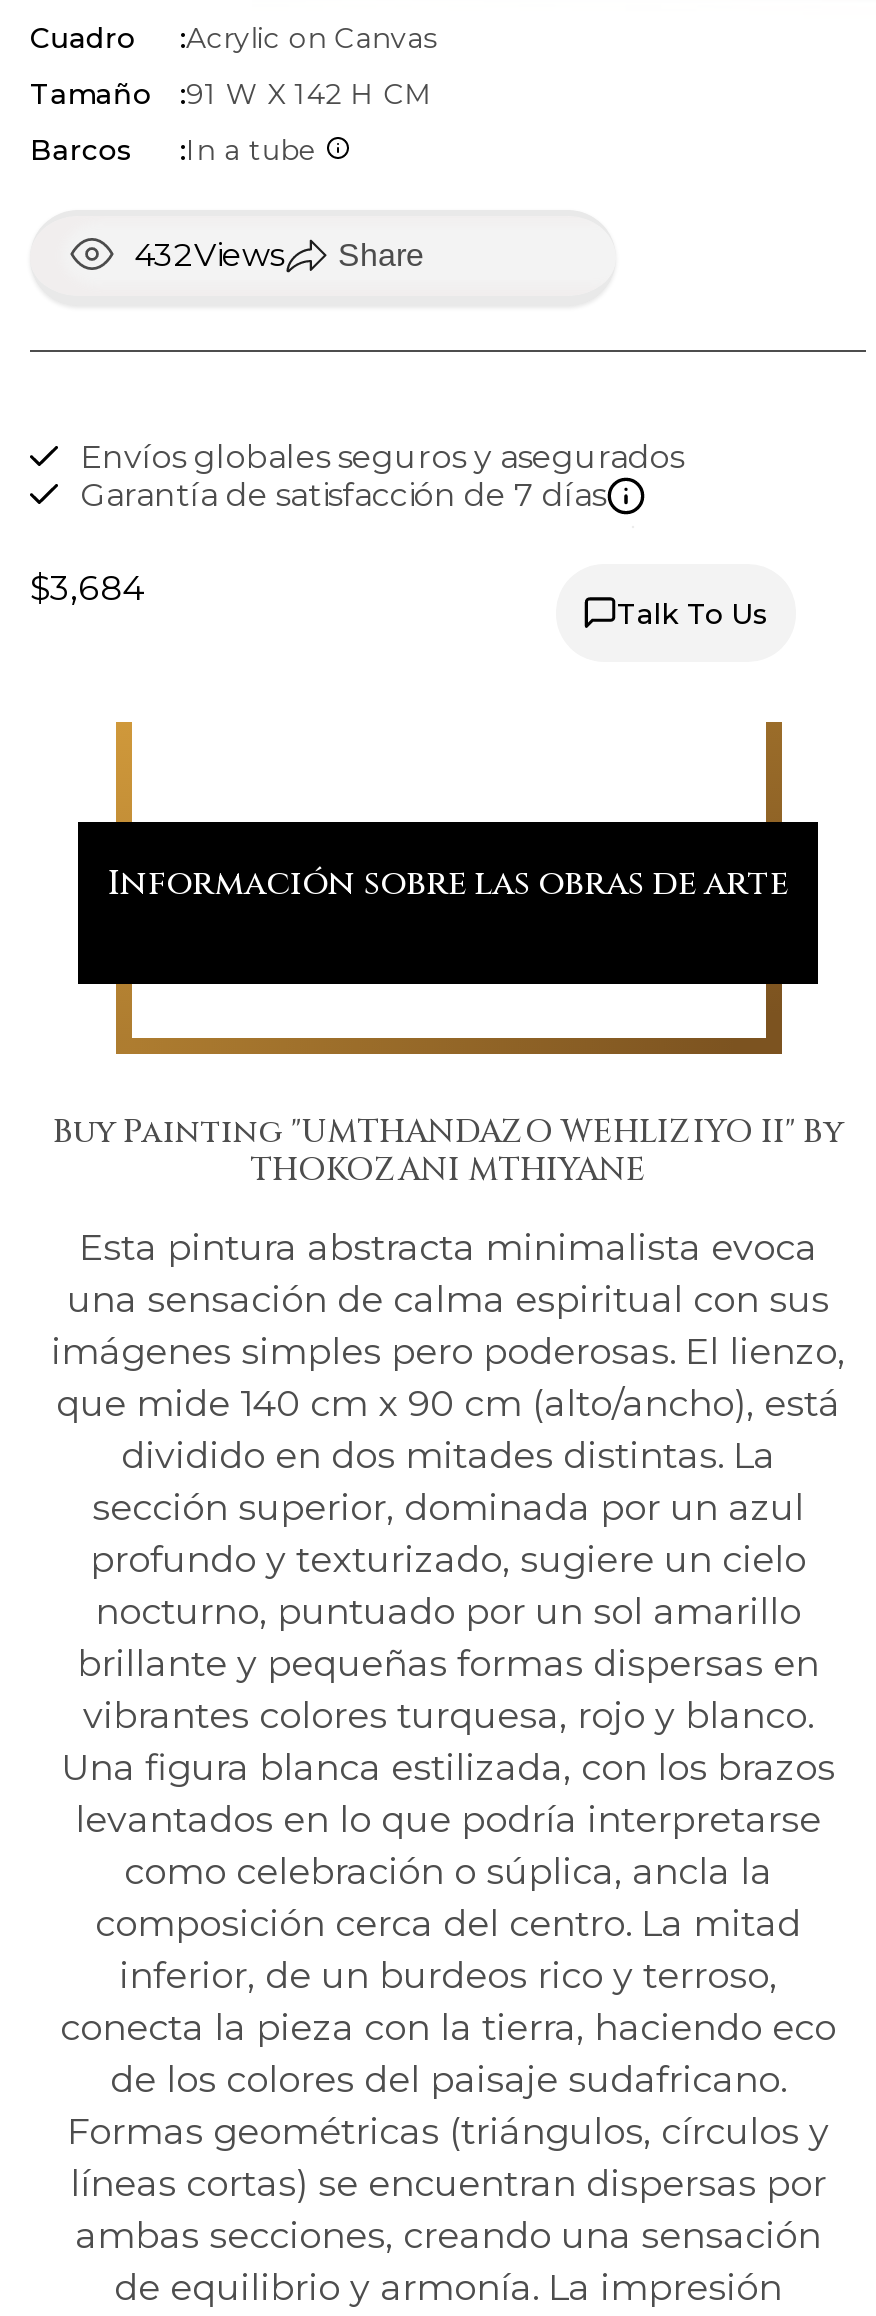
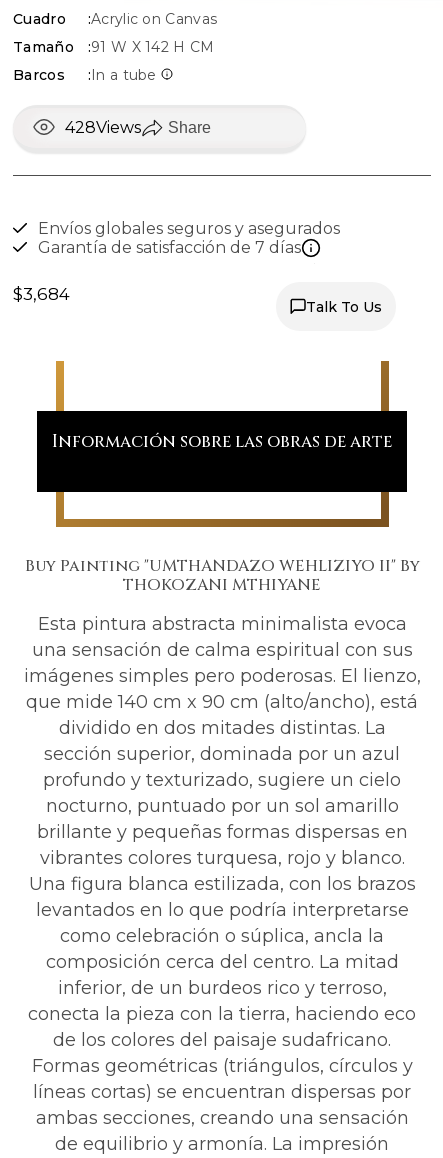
[134,236,424,274] 432 Views Share -> [65,118,211,137] 428 Views Share

